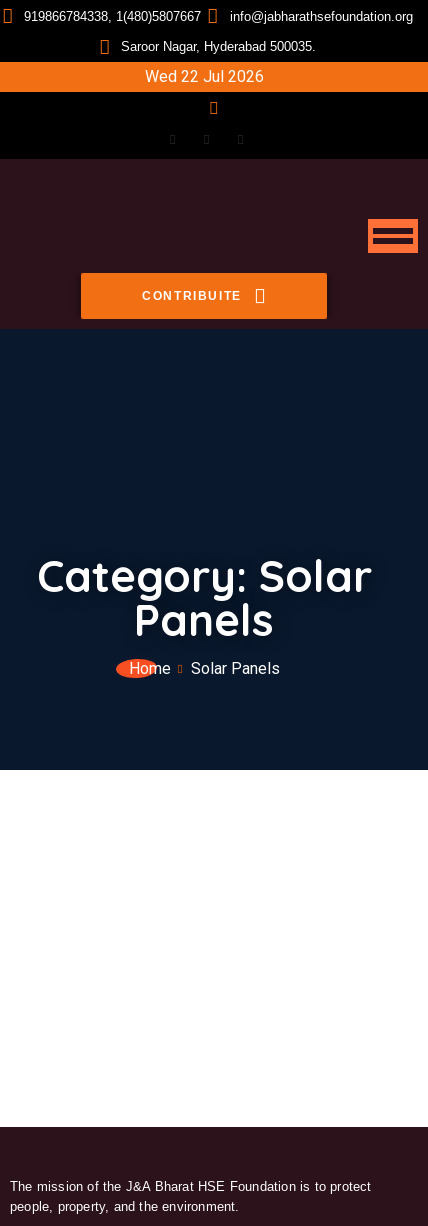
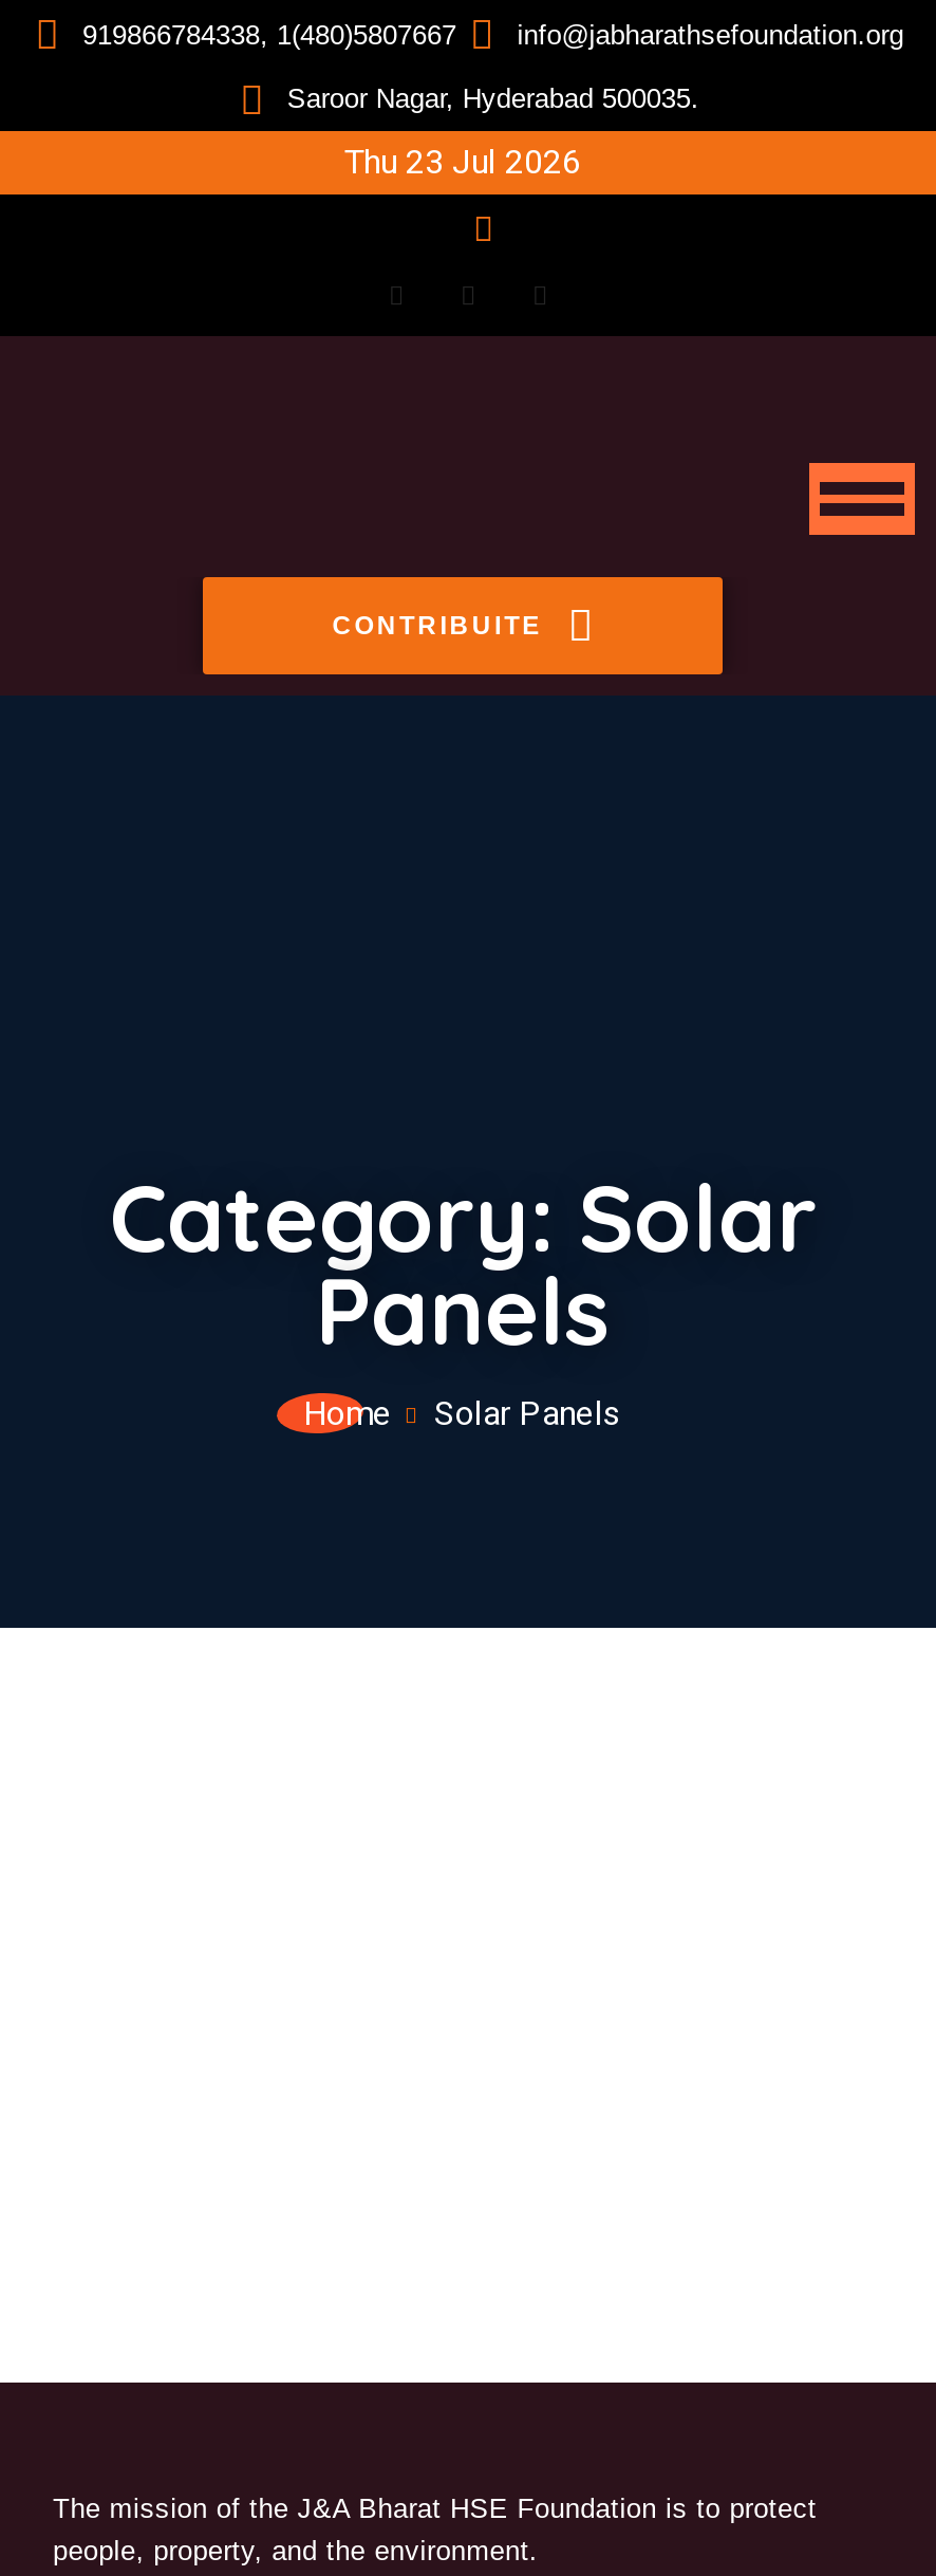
[144,67,263,86] Wed 22 Jul 2026 -> [344,142,581,182] Thu 23 Jul 2026

